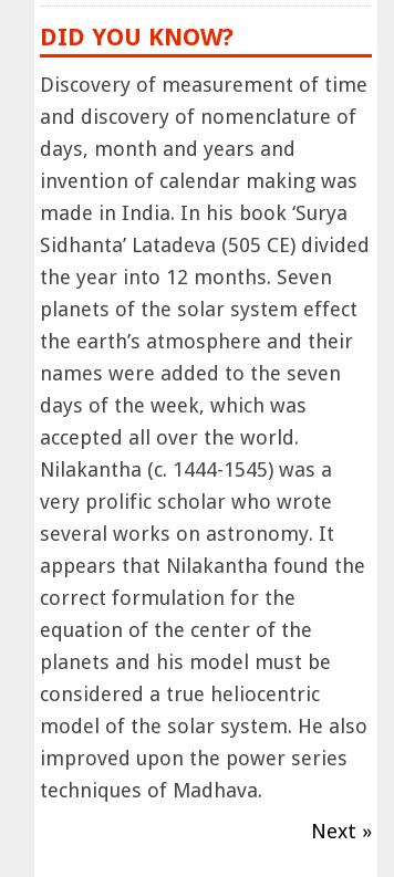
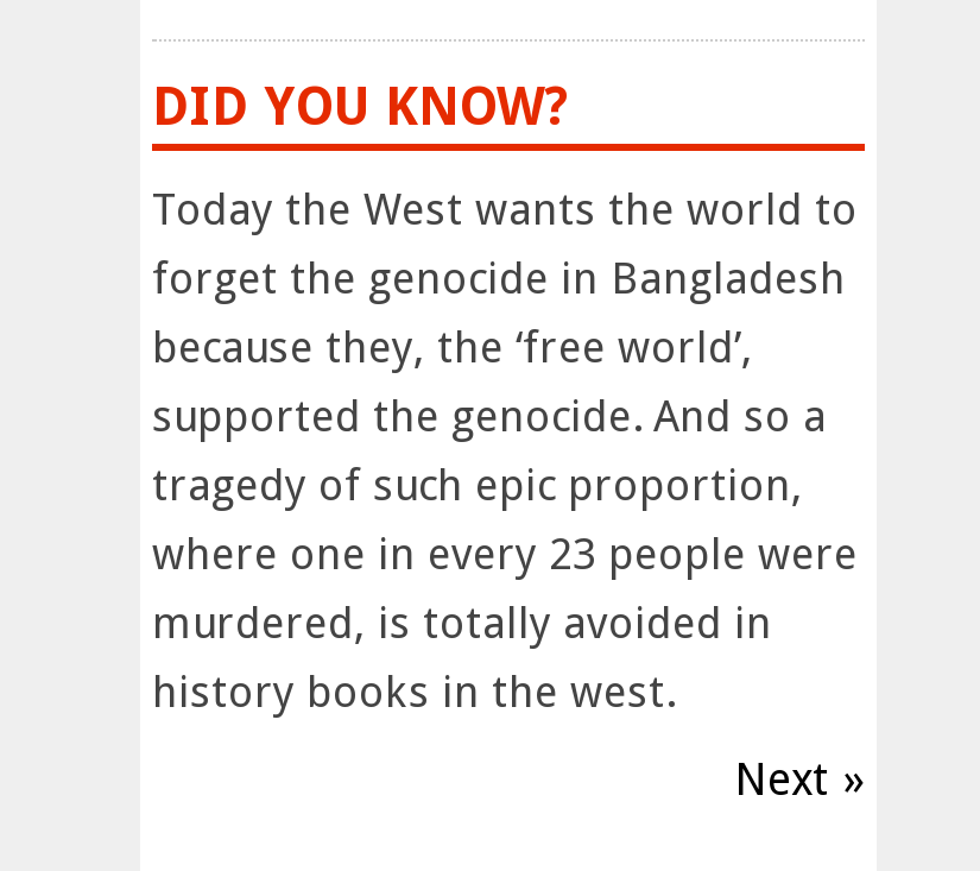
[40,73,370,802] Discovery of measurement of time | and discovery of nomenclature of | days, month and years and | invention of calendar making was | made in India. In his book ‘Surya | Sidhanta’ Latadeva (505 CE) divided | the year into 12 months. Seven | planets of the solar system effect | the earth’s atmosphere and their | names were added to the seven | days of the week, which was | accepted all over the world. | Nilakantha (c. 1444-1545) was a | very prolific scholar who wrote | several works on astronomy. It | appears that Nilakantha found the | correct formulation for the | equation of the center of the | planets and his model must be | considered a true heliocentric | model of the solar system. He also | improved upon the power series | techniques of Madhava. -> [152,185,858,717] Today the West wants the world to | forget the genocide in Bangladesh | because they, the ‘free world’, | supported the genocide. And so a | tragedy of such epic proportion, | where one in every 23 people were | murdered, is totally avoided in | history books in the west.

